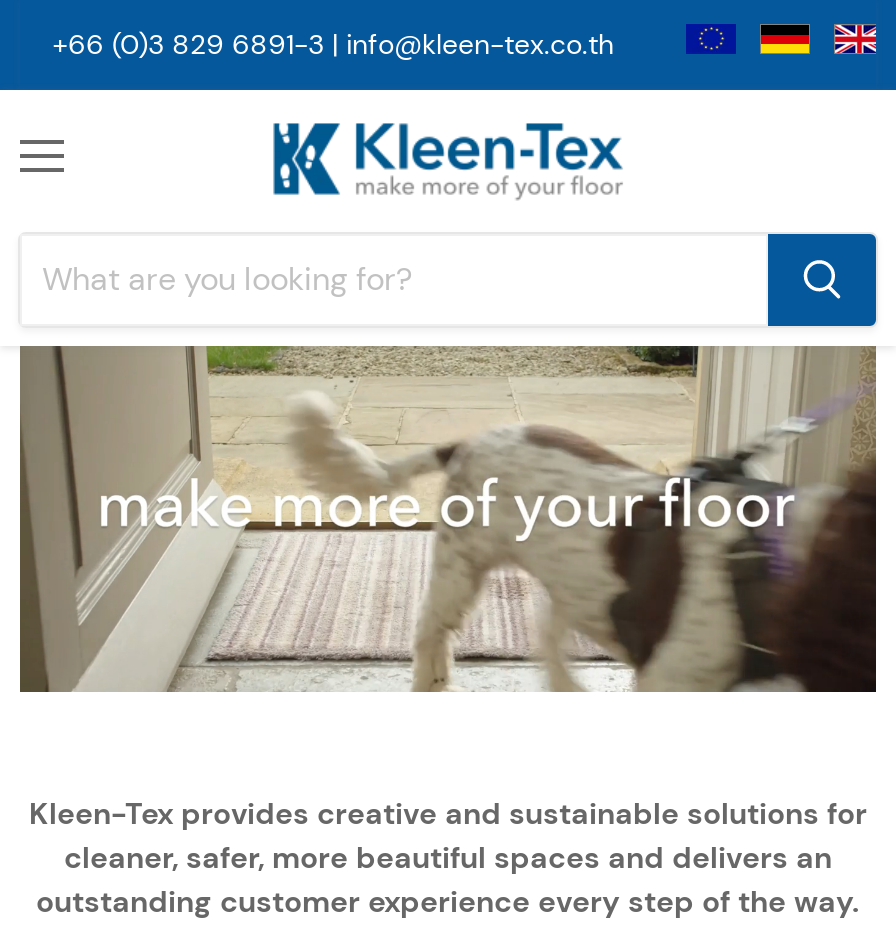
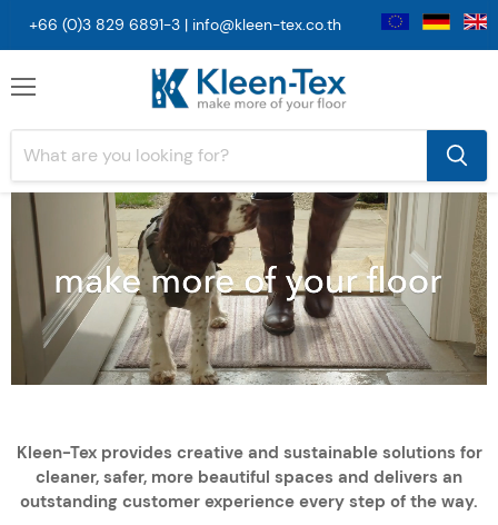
[40,344,876,692] [image] -> [23,191,487,386] [image]

